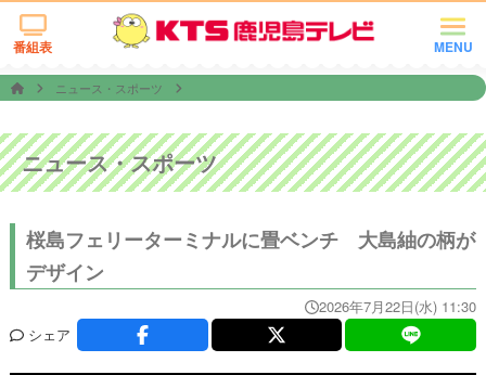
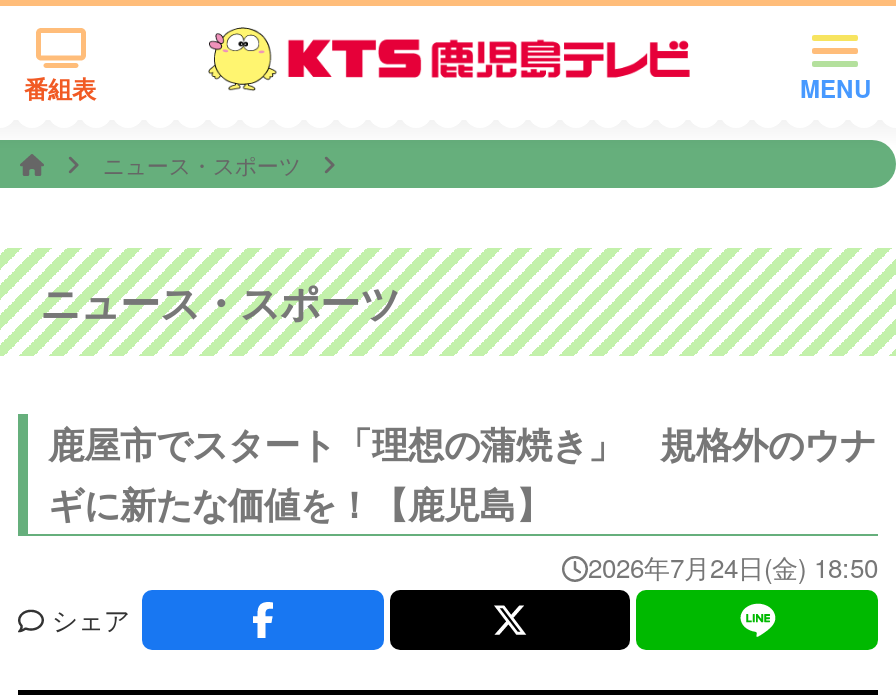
[26,225,476,316] 桜島フェリーターミナルに畳ベンチ 大島紬の柄が | デザイン | 2026年7月22日(水) 11:30 -> [48,418,878,586] 鹿屋市でスタート「理想の蒲焼き」 規格外のウナ | ギに新たな価値を！【鹿児島】 | 2026年7月24日(金) 18:50

